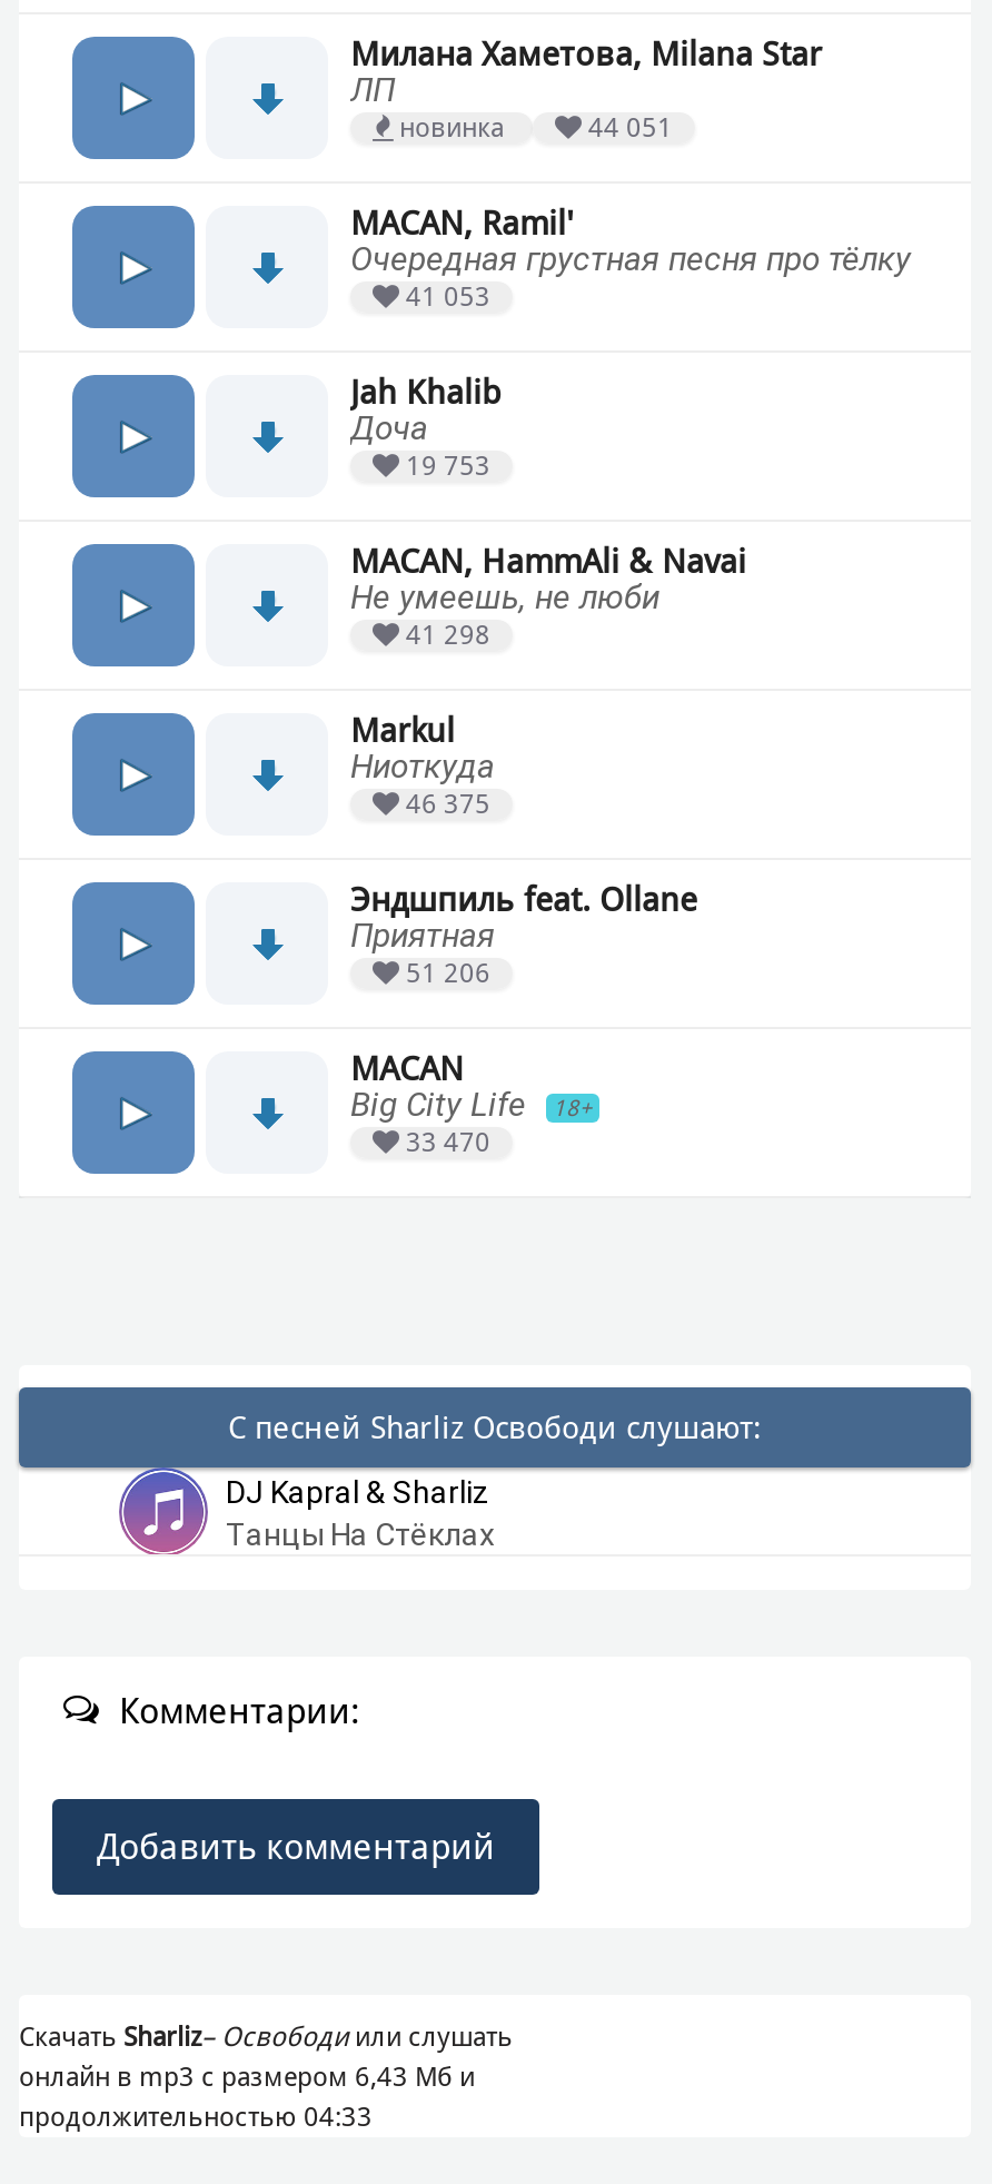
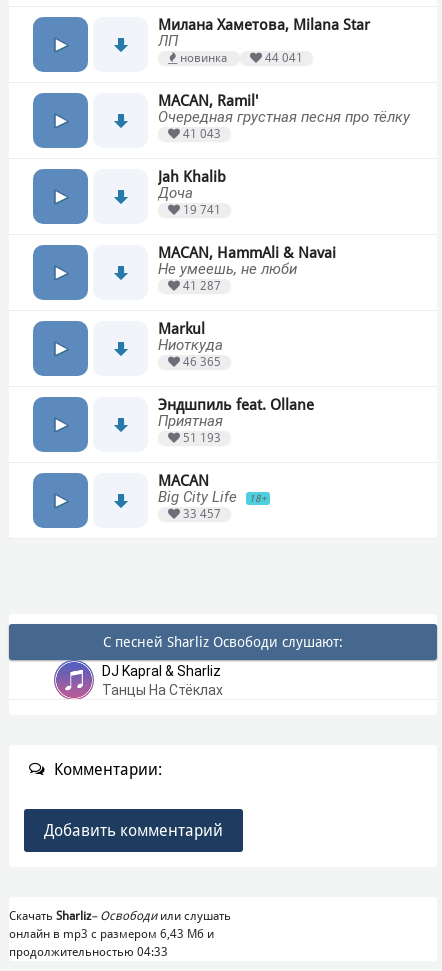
[582,112,673,144] 44 051 -> [262,51,303,65] 44 041
[399,281,490,313] 41 053 -> [180,127,221,141] 41 043
[399,451,490,482] 19 753 -> [180,203,221,217] 19 741
[399,620,490,651] 41 298 -> [180,279,221,293] 41 287
[399,789,490,820] 46 375 -> [180,355,221,369] 46 365
[399,958,490,989] 51 206 -> [180,431,221,445] 51 193
[399,1127,490,1158] 33 470 -> [180,507,221,521] 33 457

